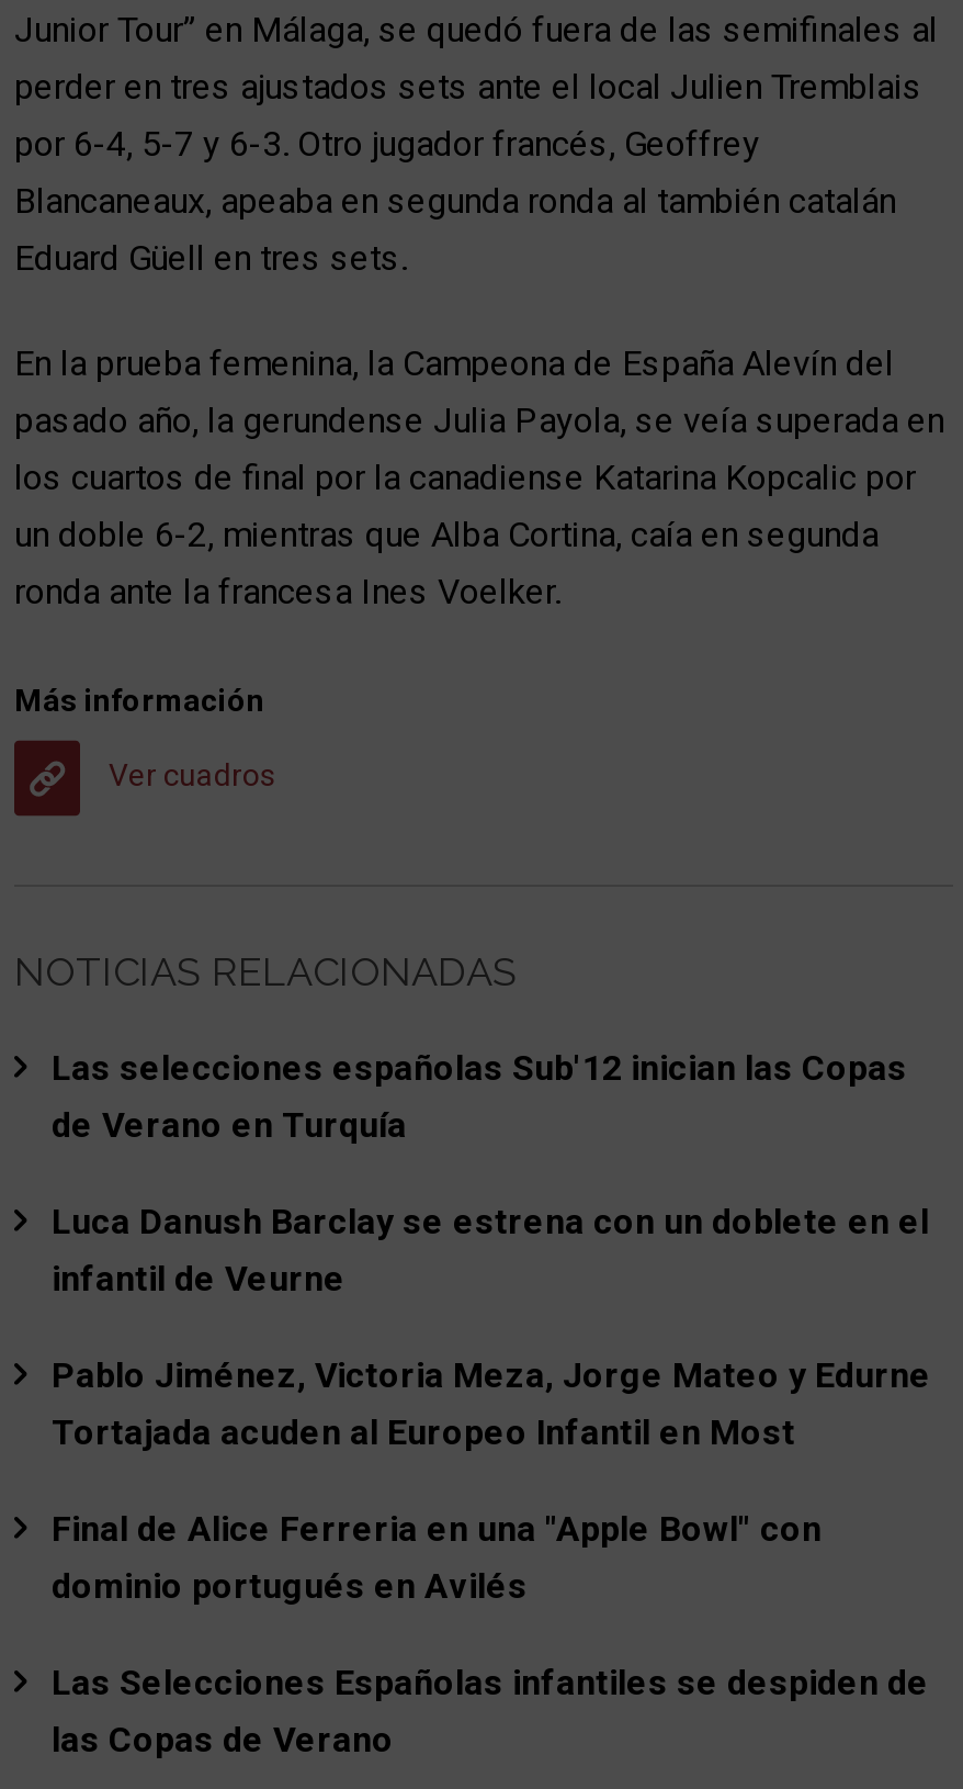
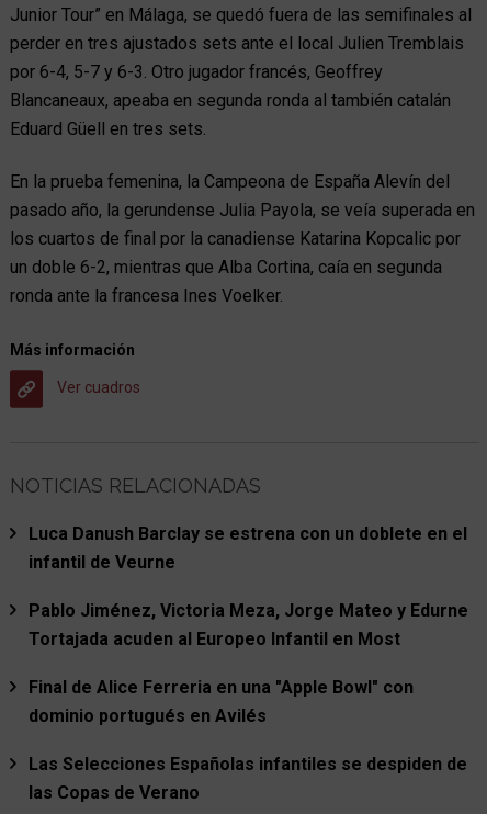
[52,1046,907,1145] Las selecciones españolas Sub'12 inician las Copas | de Verano en Turquía -> none

